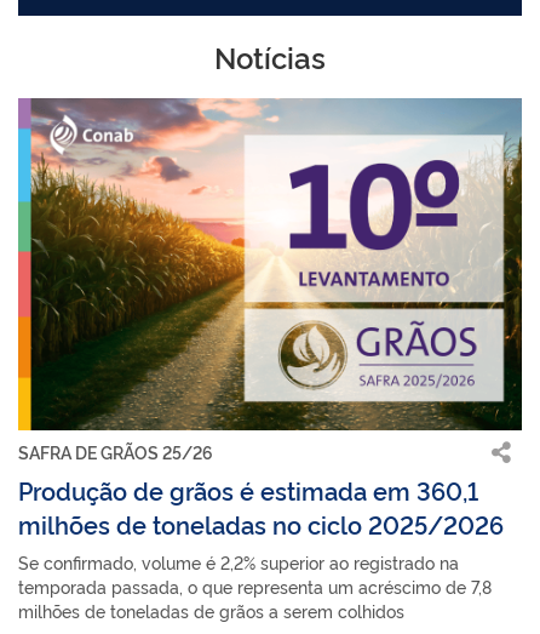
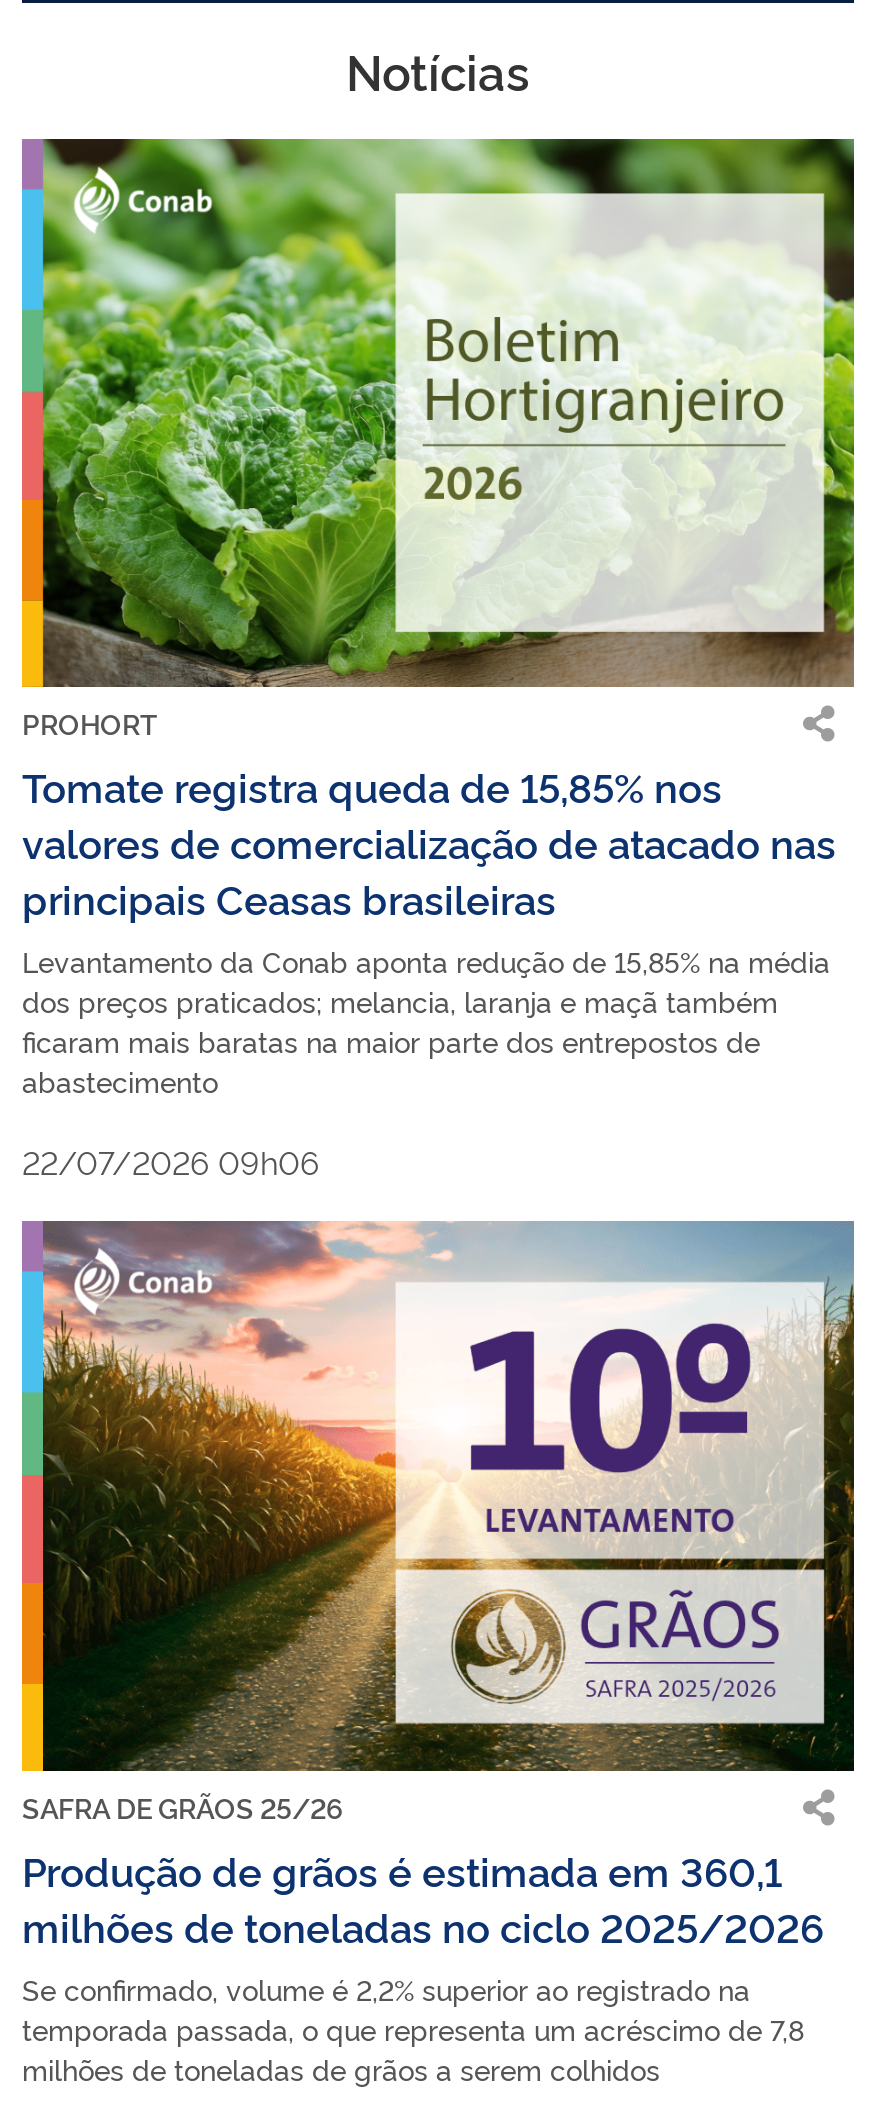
none -> [22,137,856,1183] [image] | PROHORT | Tomate registra queda de 15,85% nos | valores de comercialização de atacado nas | principais Ceasas brasileiras | Levantamento da Conab aponta redução de 15,85% na média | dos preços praticados; melancia, laranja e maçã também | ficaram mais baratas na maior parte dos entrepostos de | abastecimento | 22/07/2026 09h06

